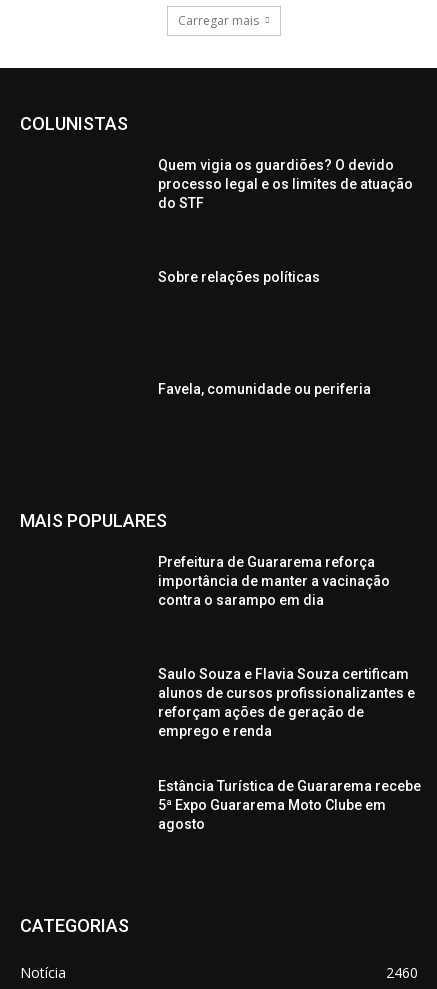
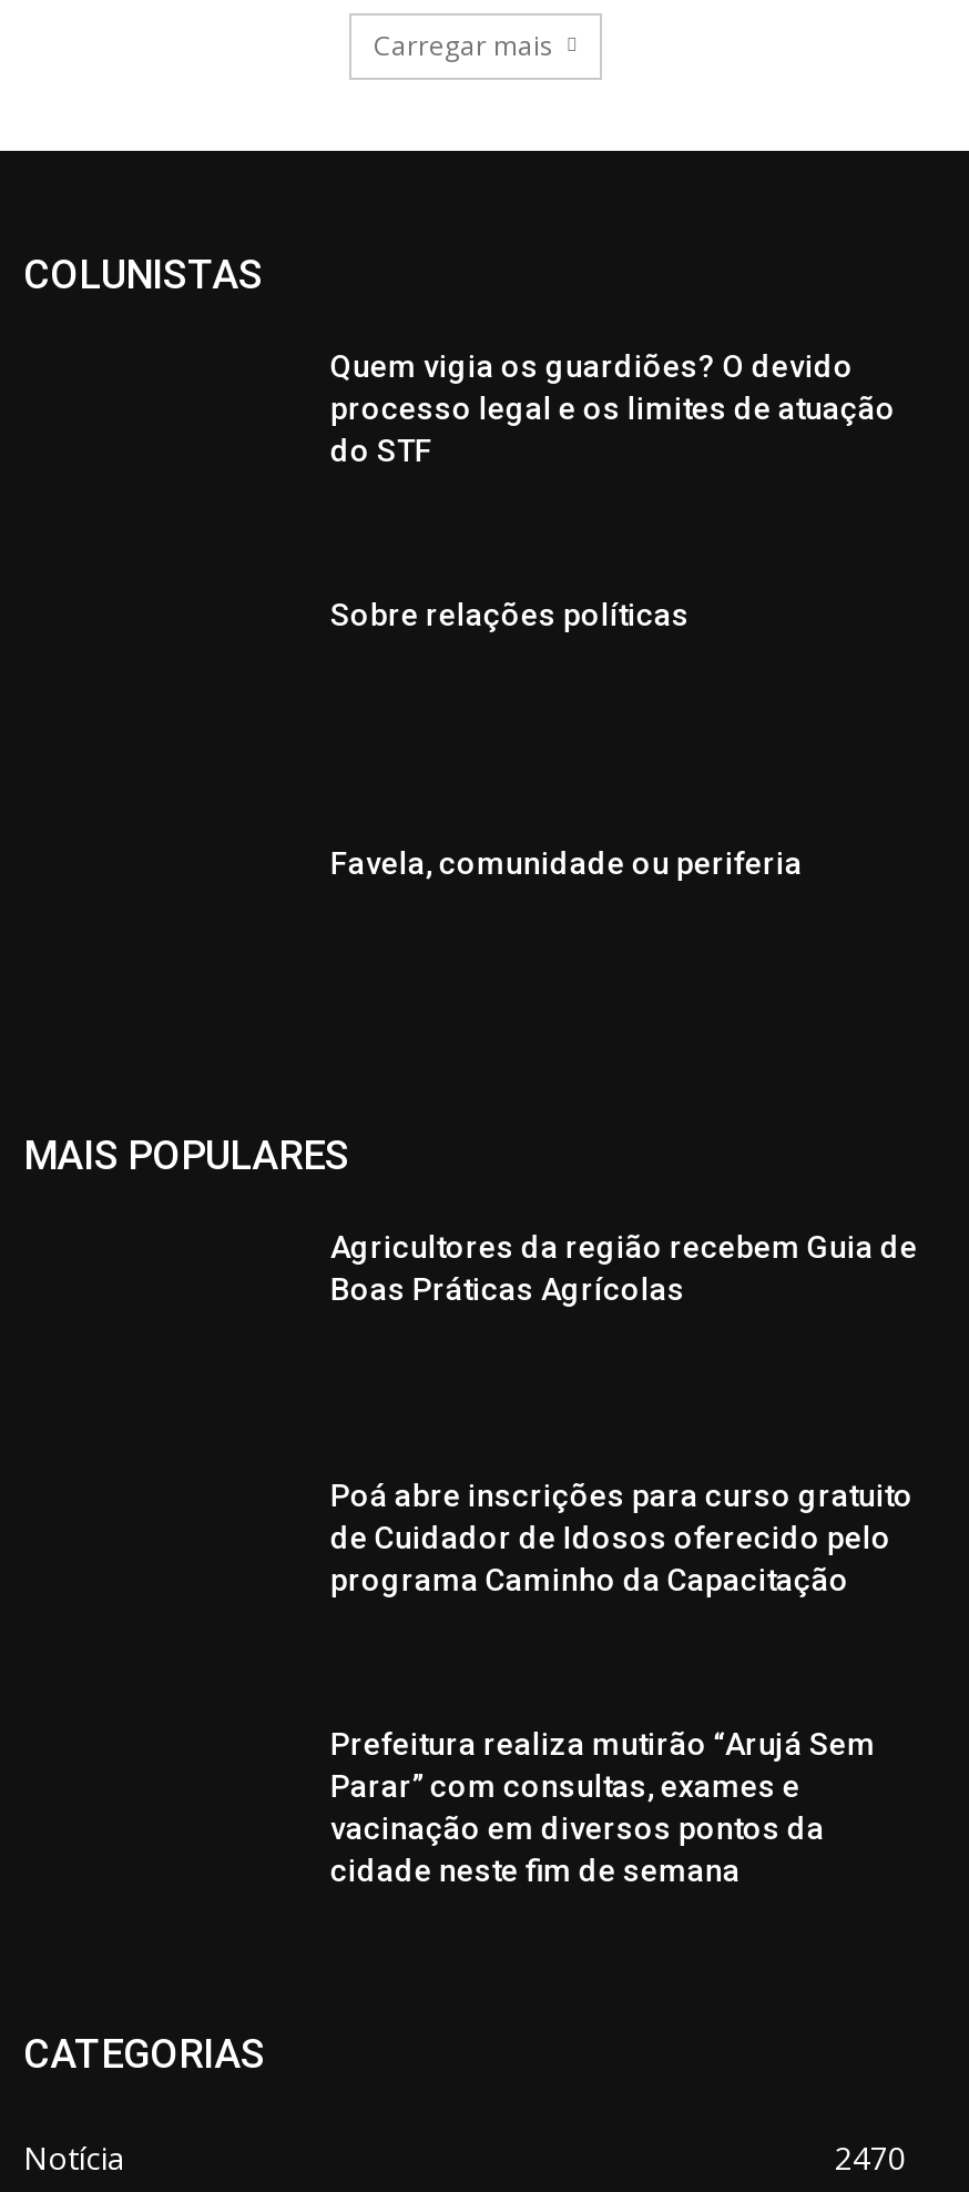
[158,554,390,608] Prefeitura de Guararema reforça | importância de manter a vacinação | contra o sarampo em dia -> [330,1230,918,1307] Agricultores da região recebem Guia de | Boas Práticas Agrícolas
[158,666,415,739] Saulo Souza e Flavia Souza certificam | alunos de cursos profissionalizantes e | reforçam ações de geração de | emprego e renda -> [330,1477,913,1597] Poá abre inscrições para curso gratuito | de Cuidador de Idosos oferecido pelo | programa Caminho da Capacitação
[158,778,421,832] Estância Turística de Guararema recebe | 5ª Expo Guararema Moto Clube em | agosto -> [330,1725,876,1887] Prefeitura realiza mutirão “Arujá Sem | Parar” com consultas, exames e | vacinação em diversos pontos da | cidade neste fim de semana
[386,963,418,982] 2460 -> [835,2137,906,2179] 2470

